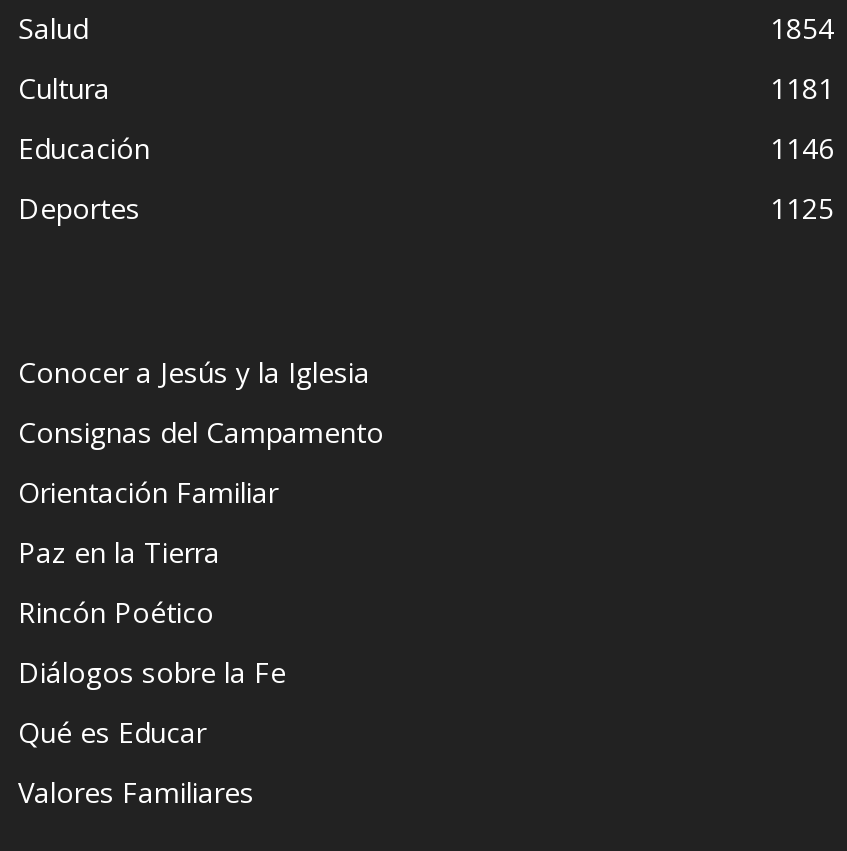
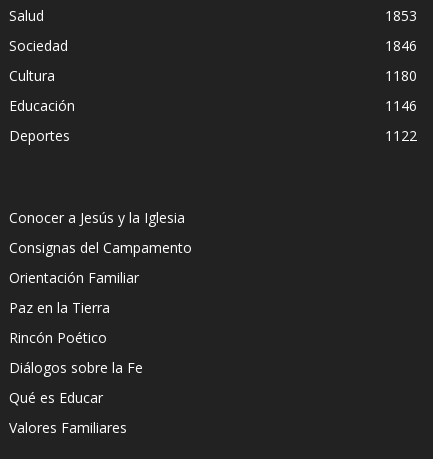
[770,9,834,47] 1854 -> [9,6,417,55] 1853 | Sociedad | 1846
[770,69,834,107] 1181 -> [385,66,417,85] 1180
[770,189,834,227] 1125 -> [385,126,417,145] 1122

